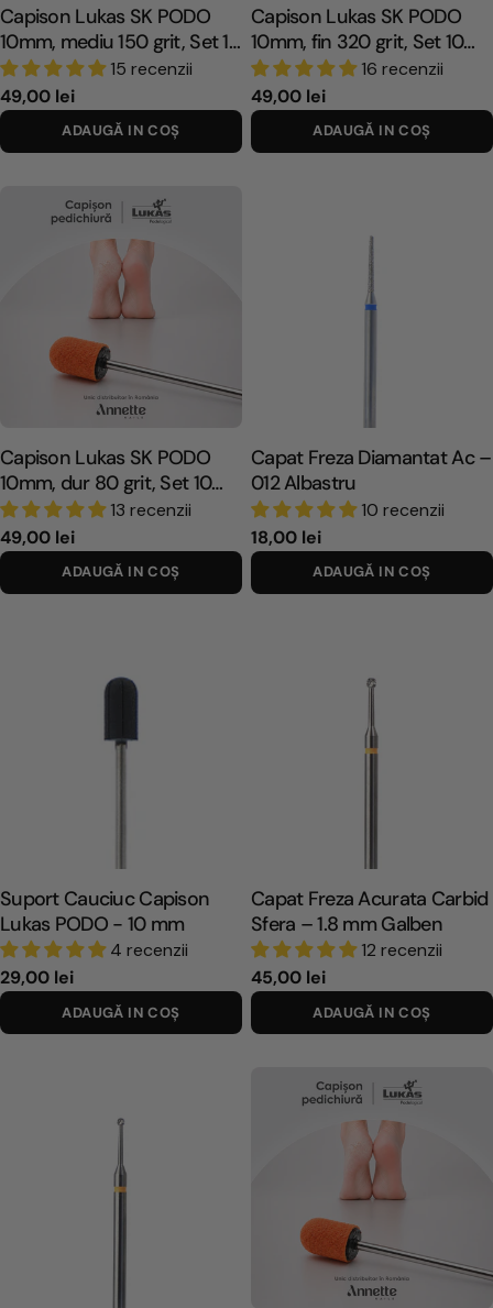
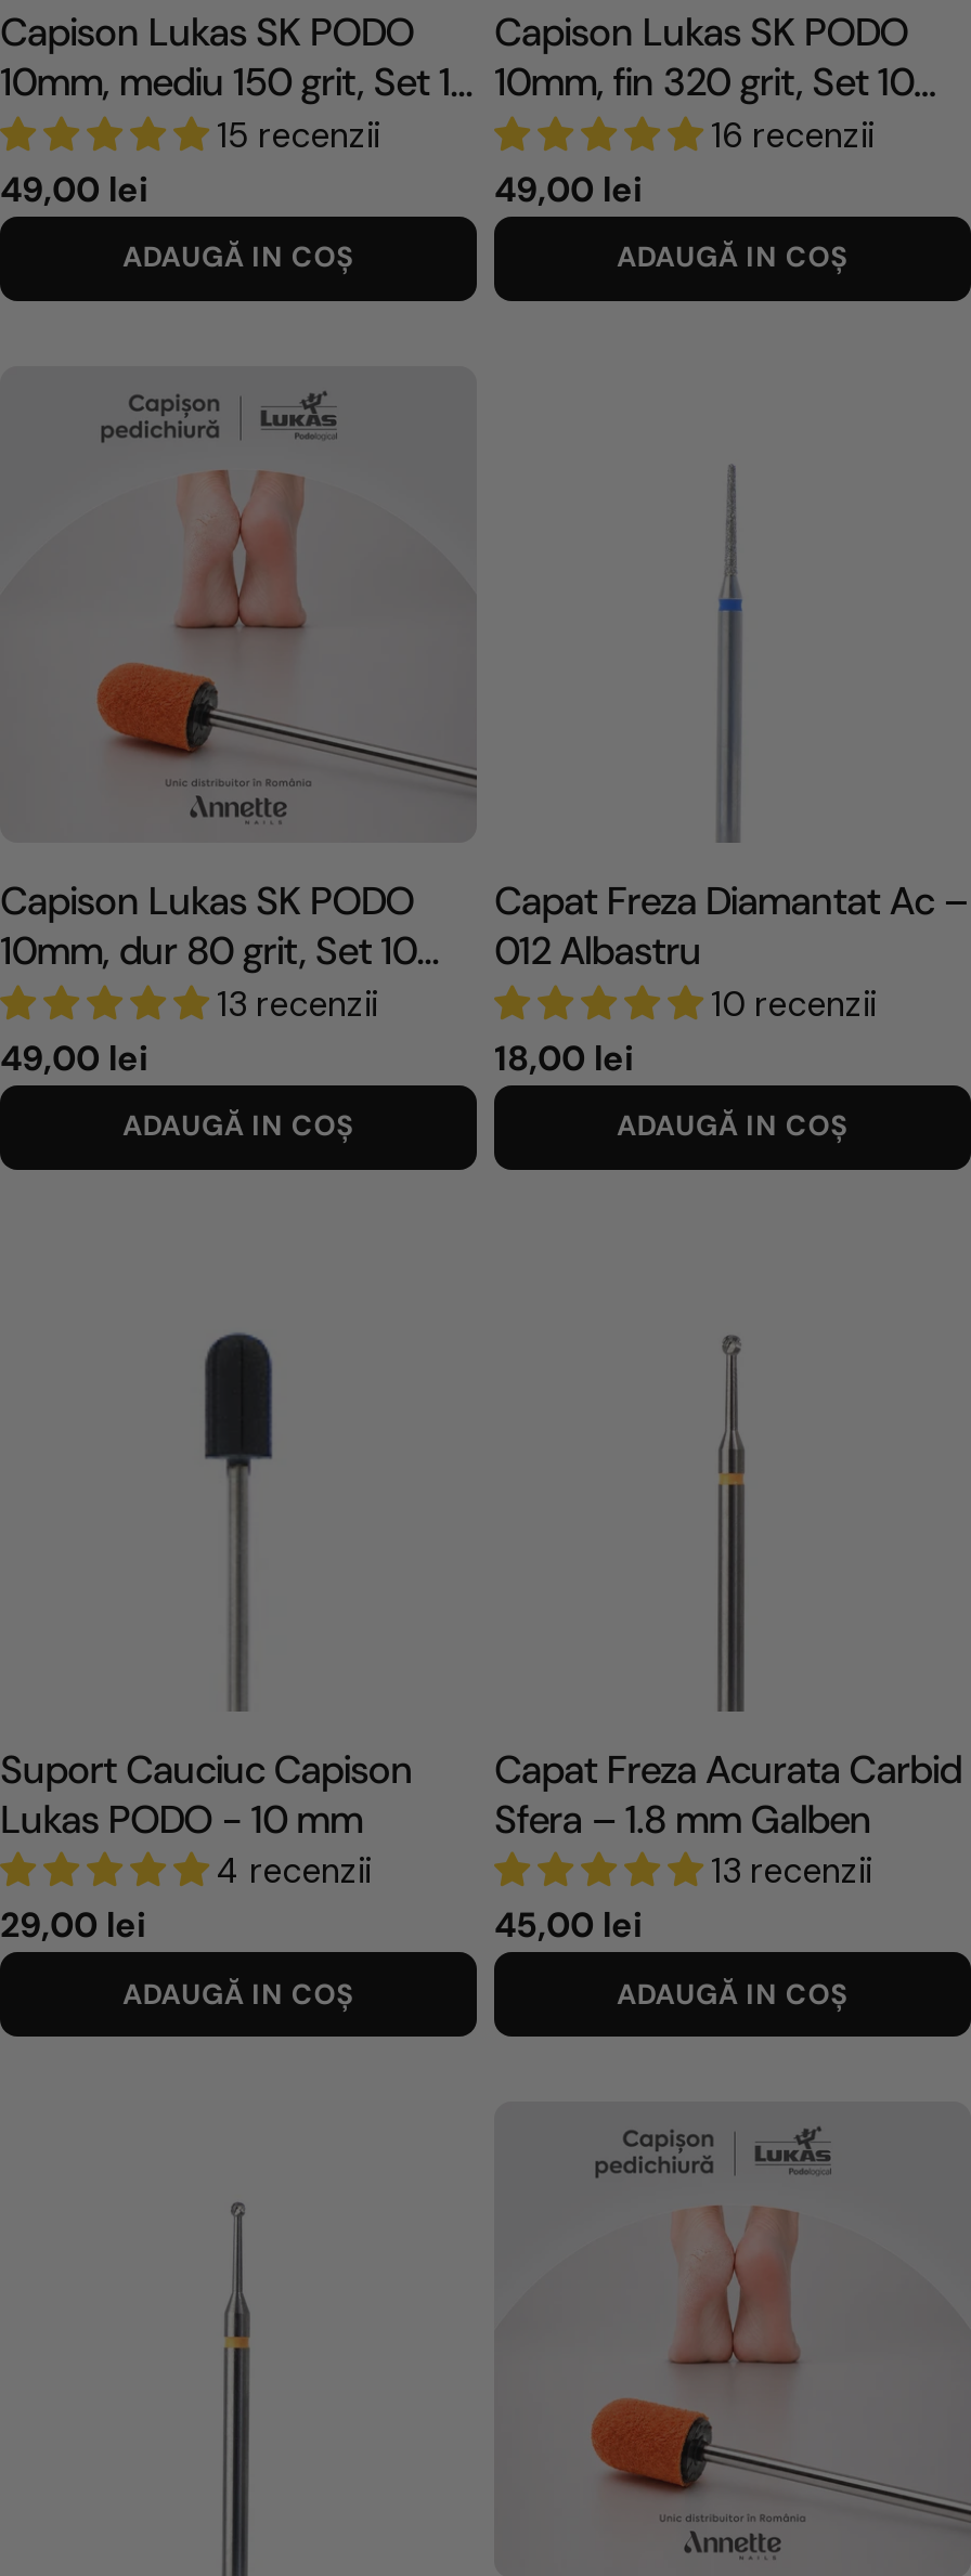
[361,938,442,962] 12 recenzii -> [711,1848,871,1894] 13 recenzii

